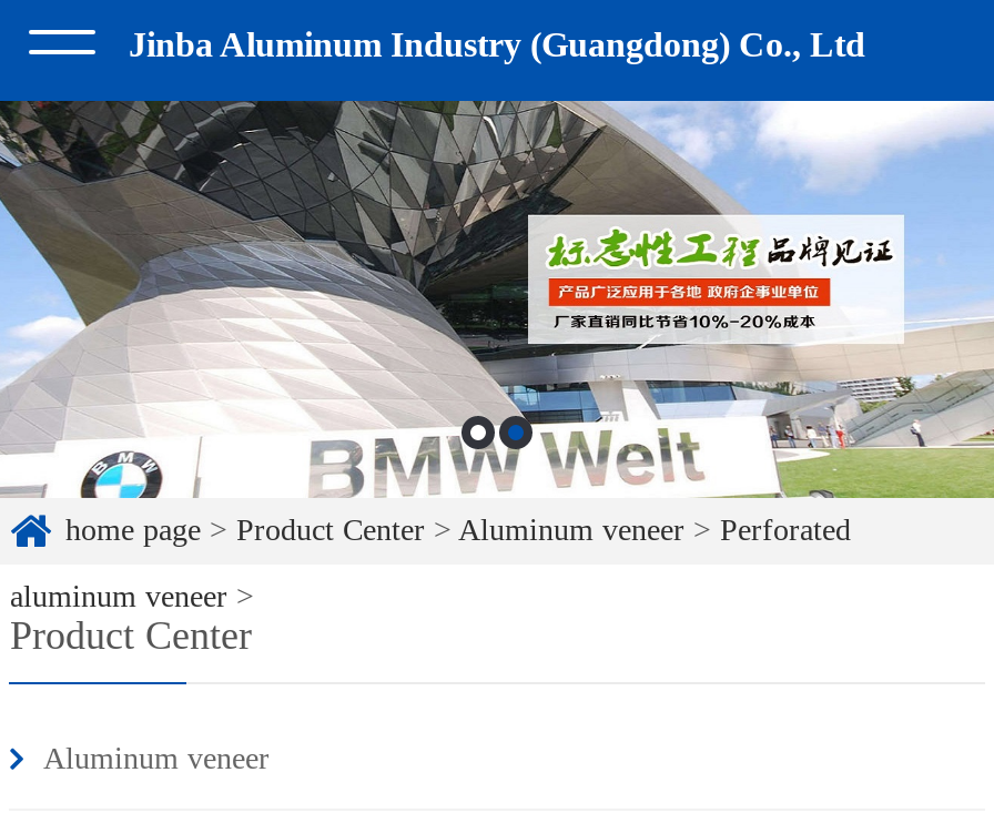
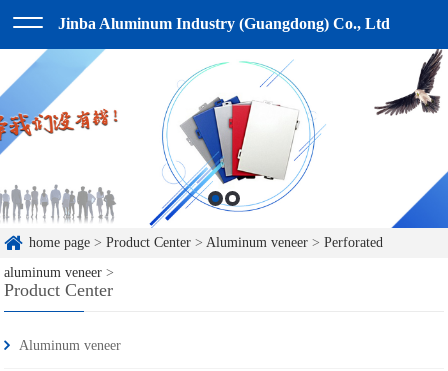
[7,99,987,500] [image] -> [3,48,445,229] [image]

